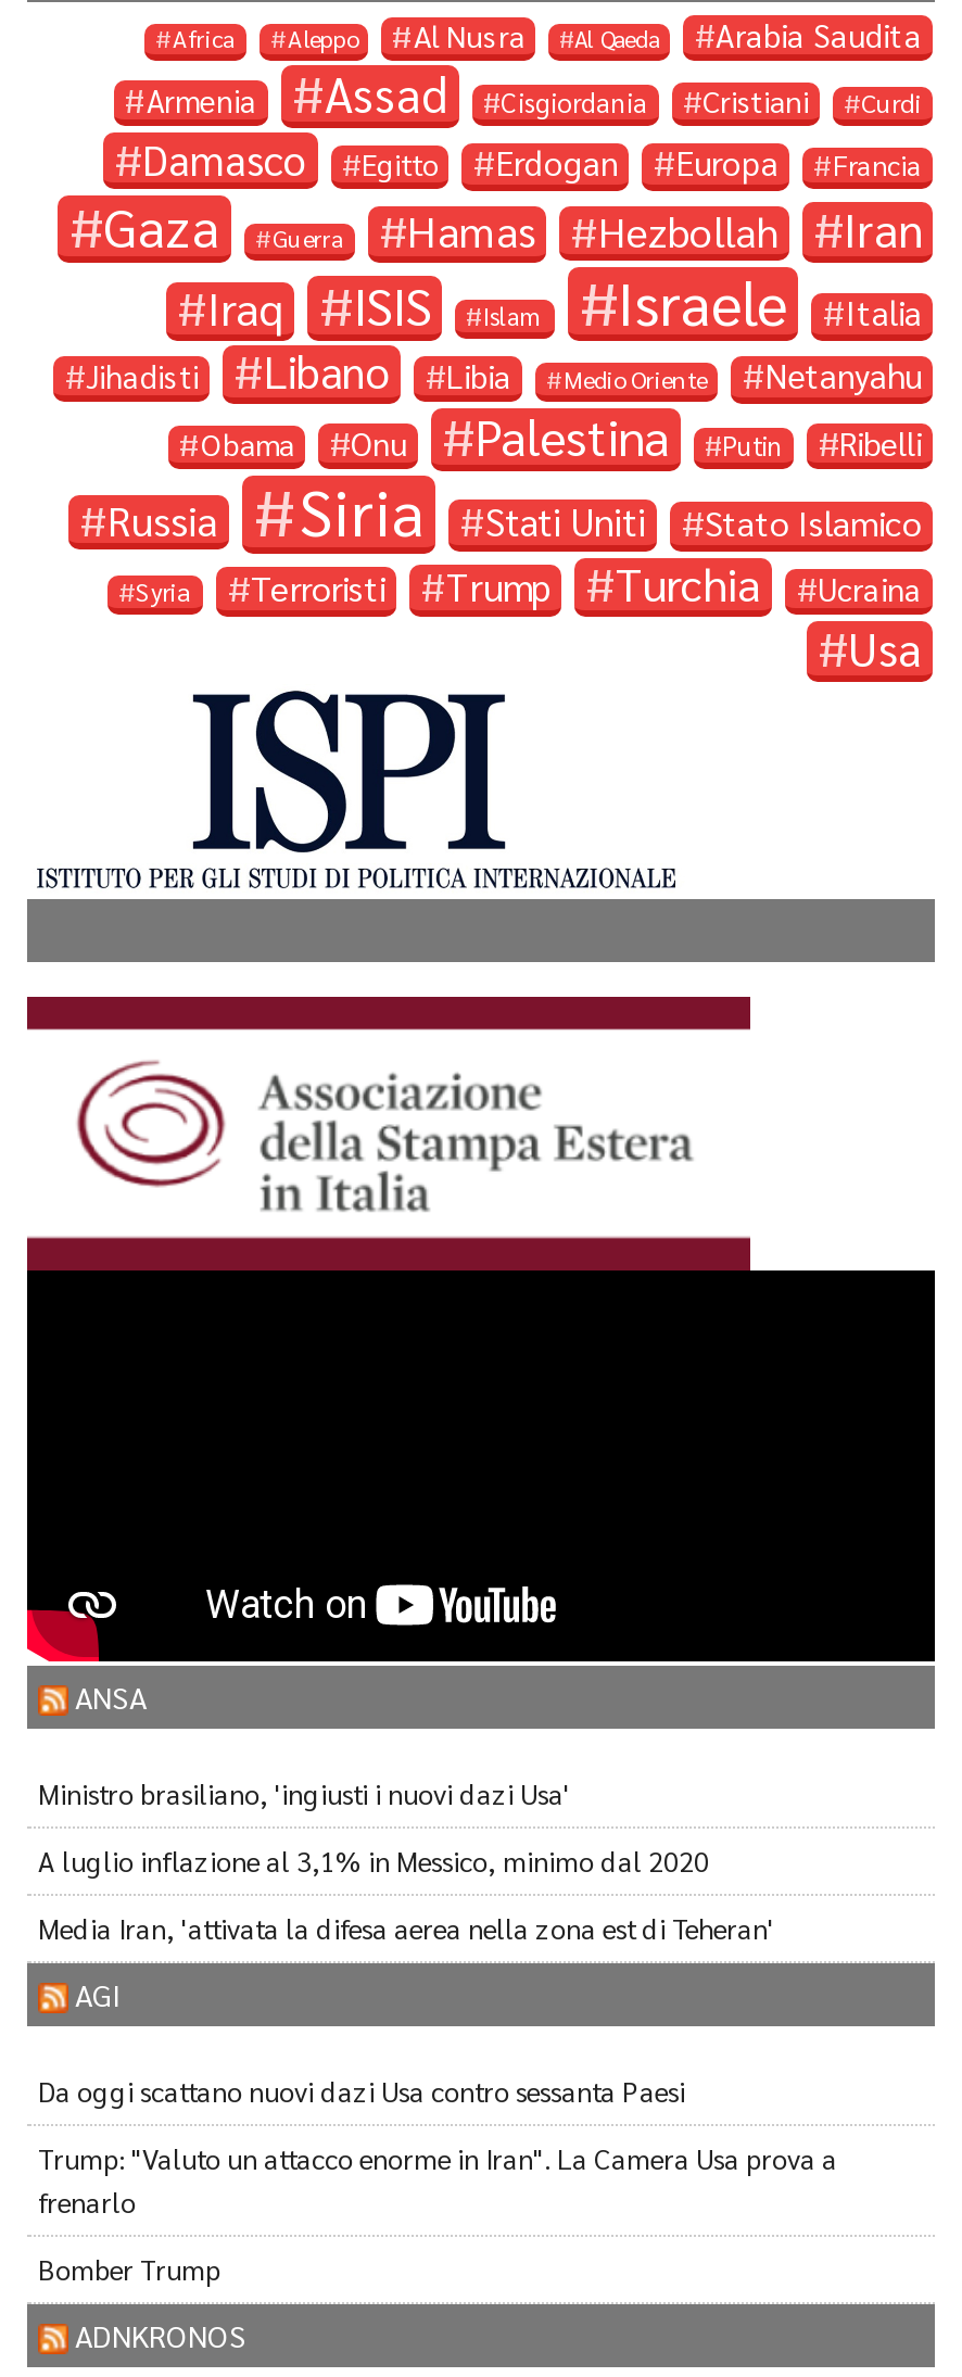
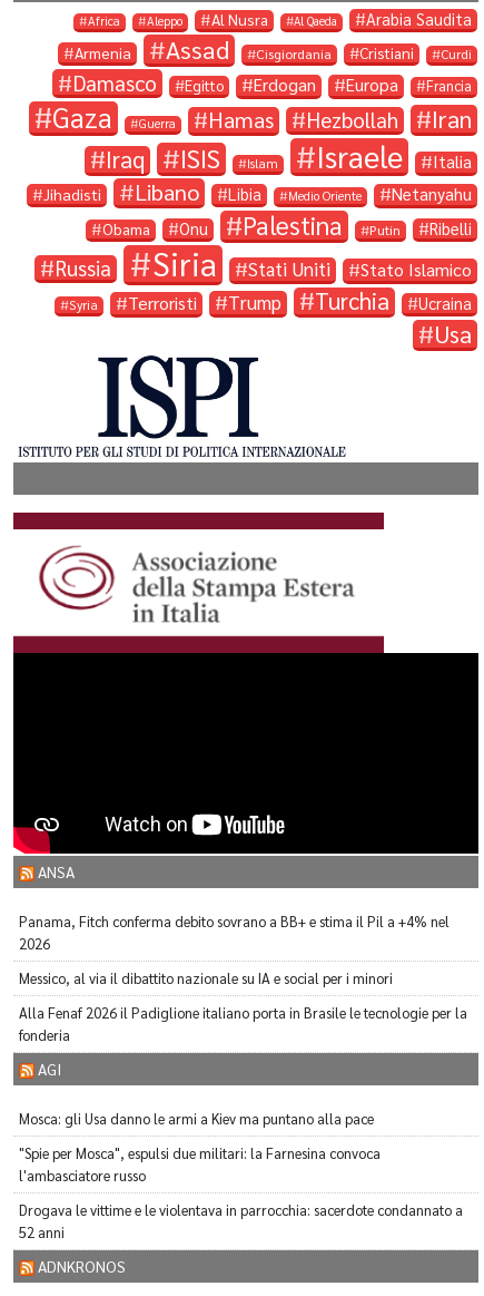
[38,1774,570,1811] Ministro brasiliano, 'ingiusti i nuovi dazi Usa' -> [19,912,450,953] Panama, Fitch conferma debito sovrano a BB+ e stima il Pil a +4% nel | 2026
[38,1842,709,1879] A luglio inflazione al 3,1% in Messico, minimo dal 2020 -> [19,968,393,987] Messico, al via il dibattito nazionale su IA e social per i minori
[38,1909,774,1946] Media Iran, 'attivata la difesa aerea nella zona est di Teheran' -> [19,1003,467,1044] Alla Fenaf 2026 il Padiglione italiano porta in Brasile le tecnologie per la | fonderia
[38,2072,685,2109] Da oggi scattano nuovi dazi Usa contro sessanta Paesi -> [19,1109,374,1128] Mosca: gli Usa danno le armi a Kiev ma puntano alla pace
[38,2139,837,2220] Trump: "Valuto un attacco enorme in Iran". La Camera Usa prova a | frenarlo -> [19,1143,381,1185] "Spie per Mosca", espulsi due militari: la Farnesina convoca | l'ambasciatore russo
[38,2250,220,2287] Bomber Trump -> [19,1200,463,1241] Drogava le vittime e le violentava in parrocchia: sacerdote condannato a | 52 anni

